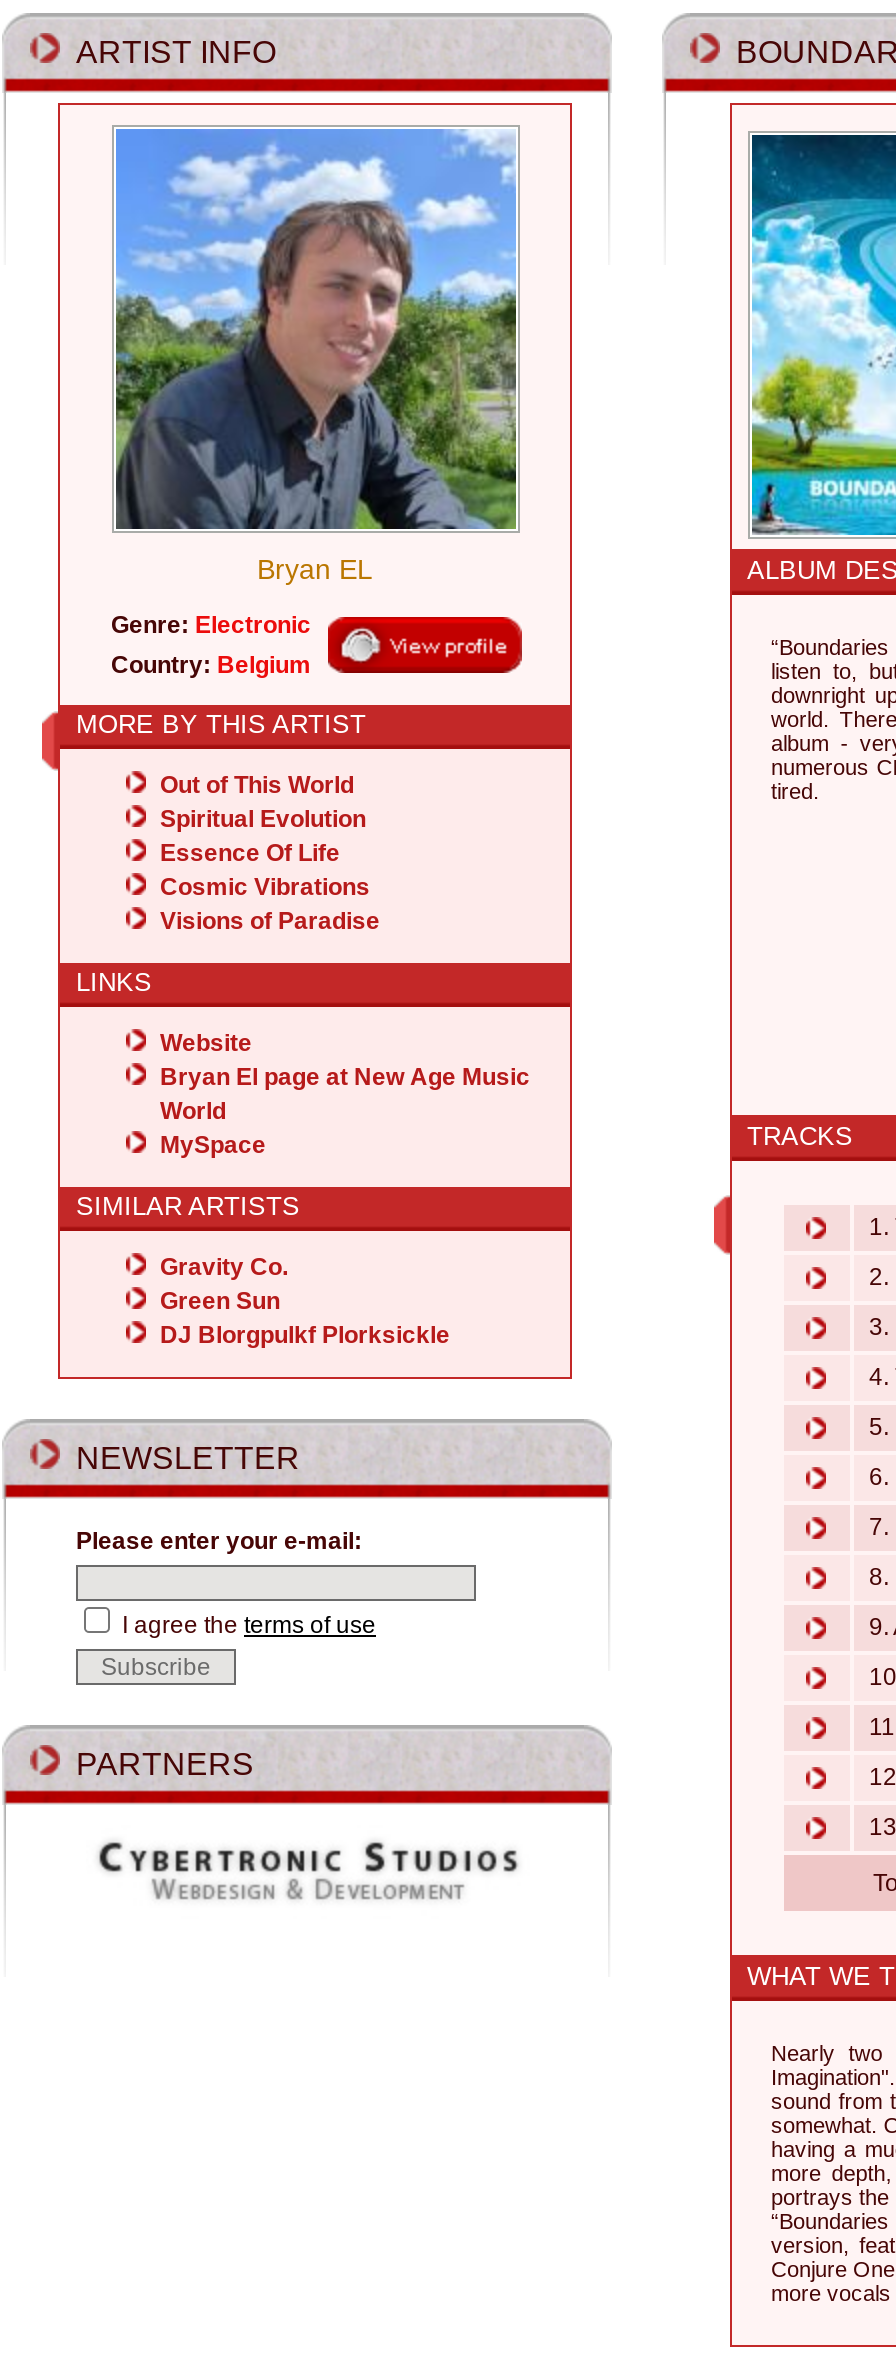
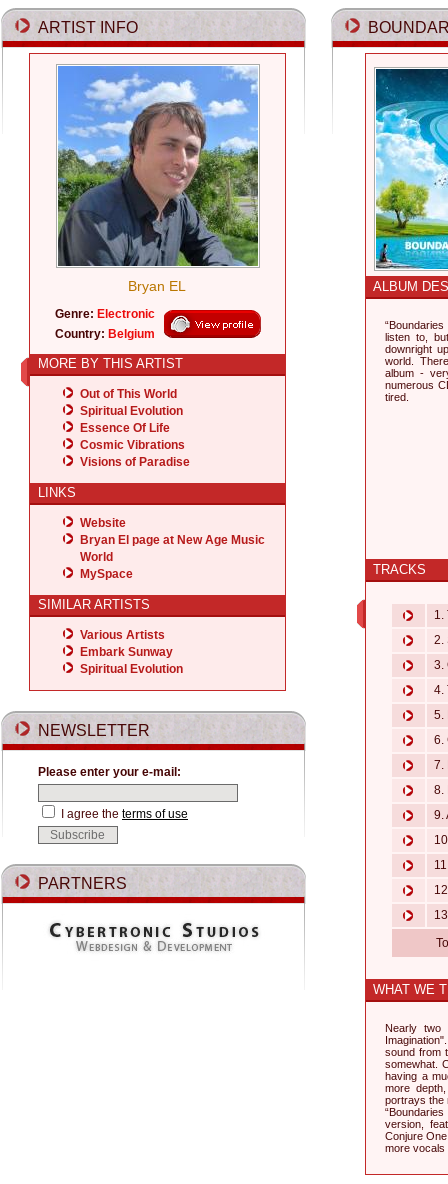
[160,1253,450,1349] Gravity Co. | Green Sun | DJ Blorgpulkf Plorksickle -> [80,628,183,676] Various Artists | Embark Sunway | Spiritual Evolution

